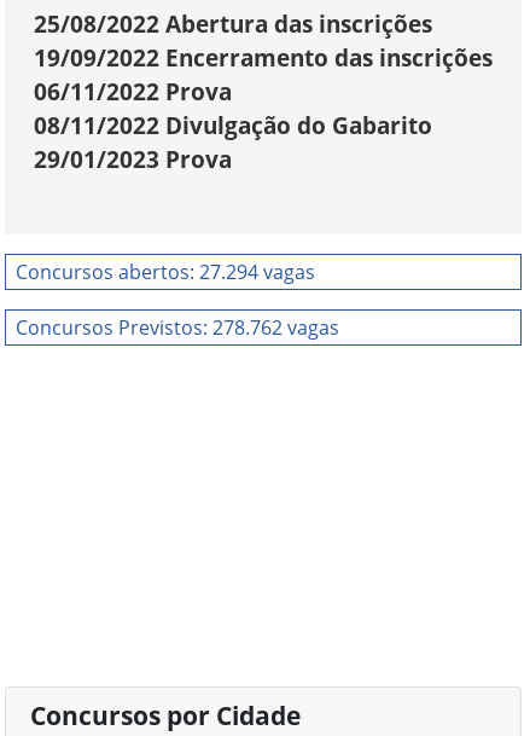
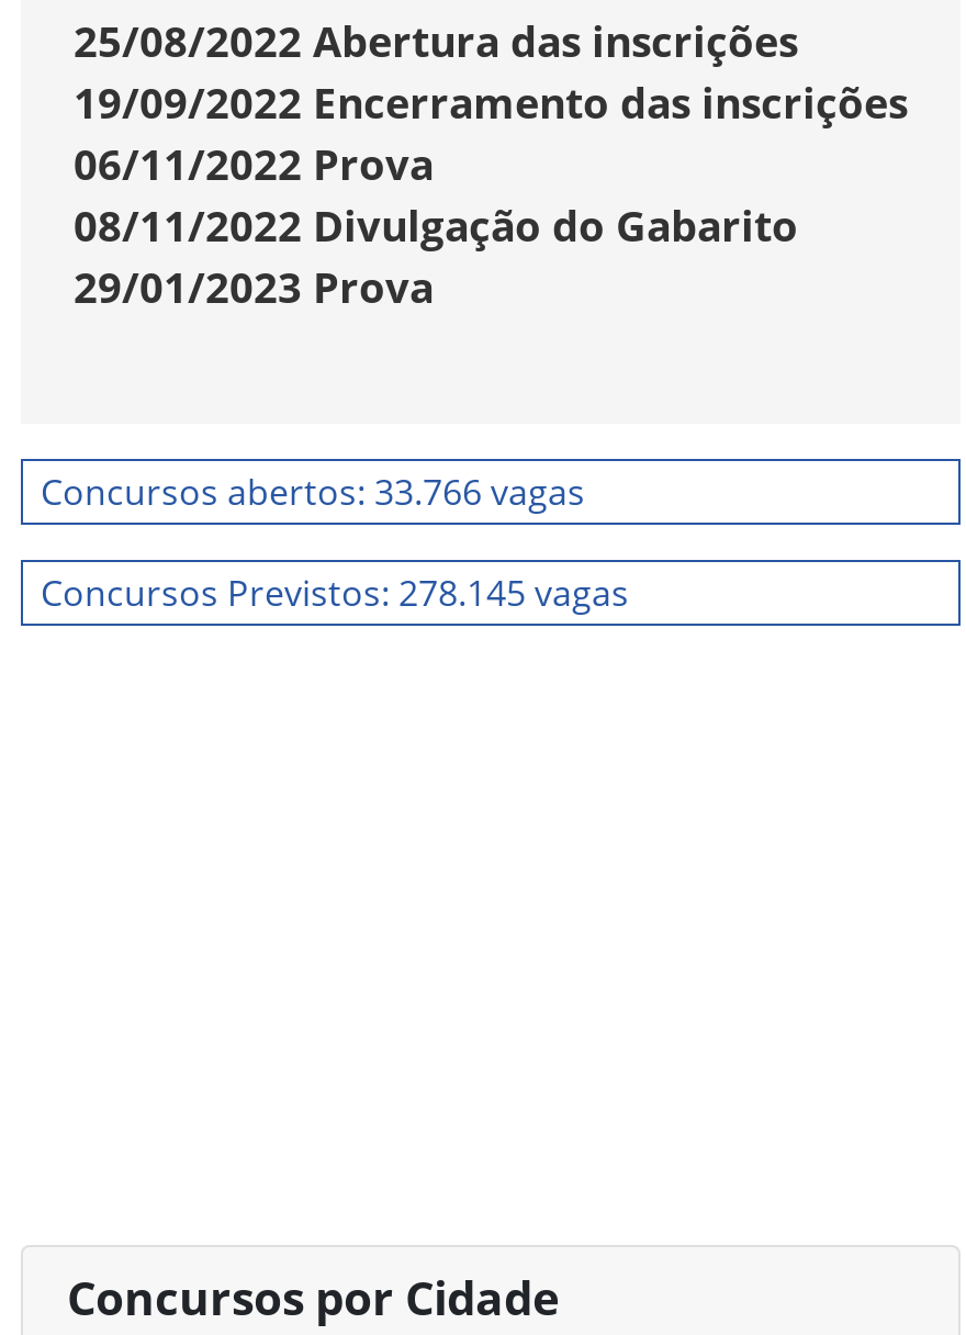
[16,259,315,285] Concursos abertos: 27.294 vagas -> [41,468,585,516] Concursos abertos: 33.766 vagas
[16,314,339,341] Concursos Previstos: 278.762 vagas -> [41,569,629,617] Concursos Previstos: 278.145 vagas

